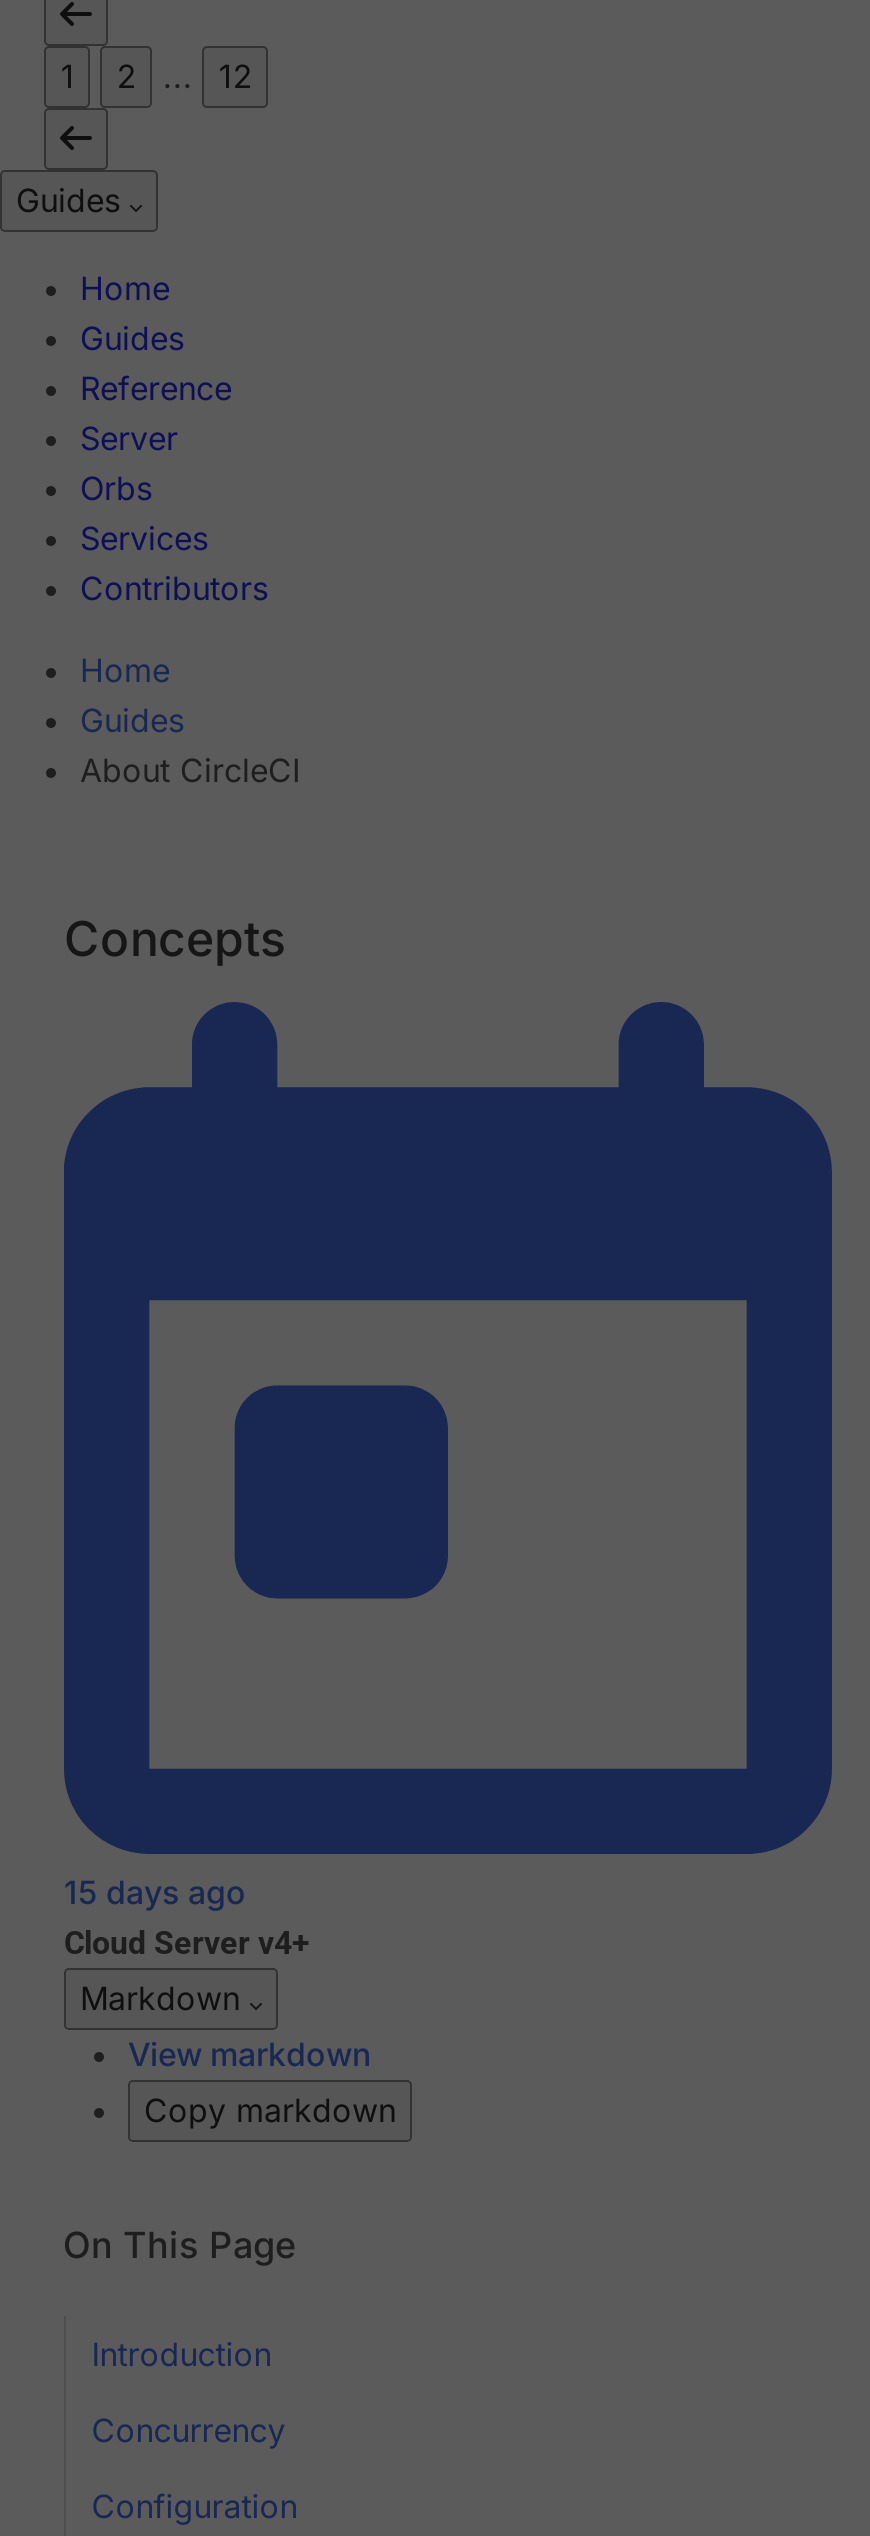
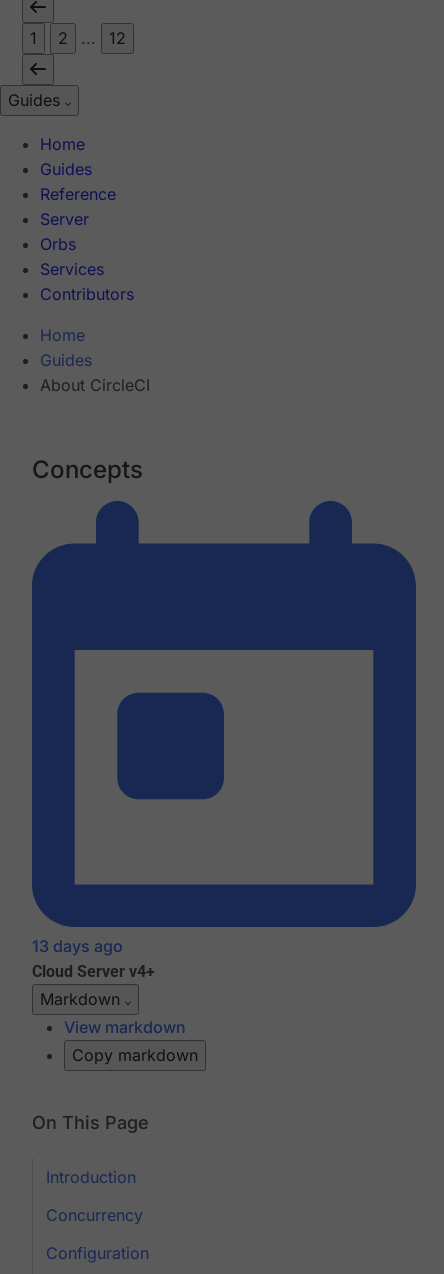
[64,1873,246,1913] 15 days ago -> [32,936,123,956] 13 days ago

